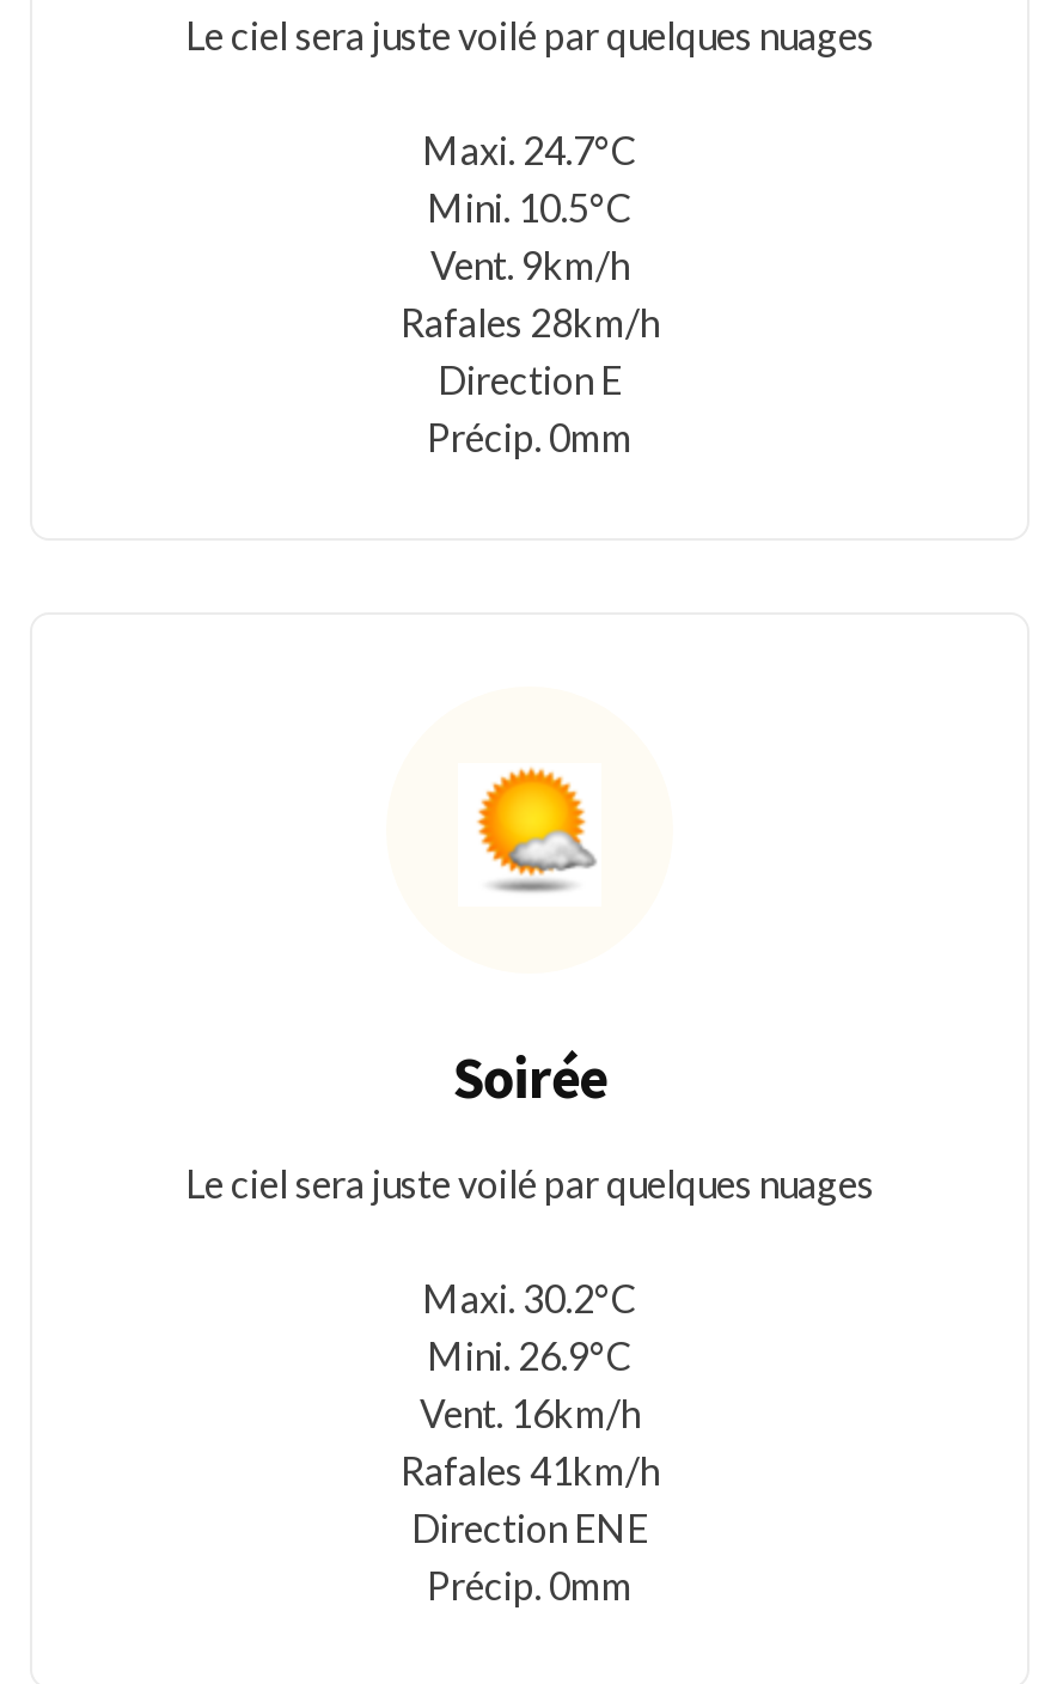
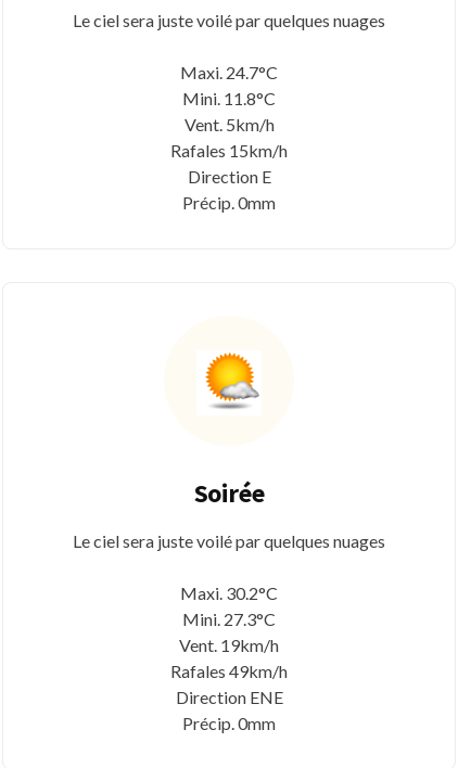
[427,184,633,230] Mini. 10.5°C -> [182,88,276,108] Mini. 11.8°C
[430,242,629,287] Vent. 9km/h -> [184,114,274,135] Vent. 5km/h
[401,299,659,344] Rafales 28km/h -> [170,140,288,161] Rafales 15km/h
[427,1332,633,1378] Mini. 26.9°C -> [182,609,276,629] Mini. 27.3°C
[420,1390,640,1435] Vent. 16km/h -> [179,635,279,655] Vent. 19km/h
[401,1447,659,1493] Rafales 41km/h -> [170,661,288,681] Rafales 49km/h

